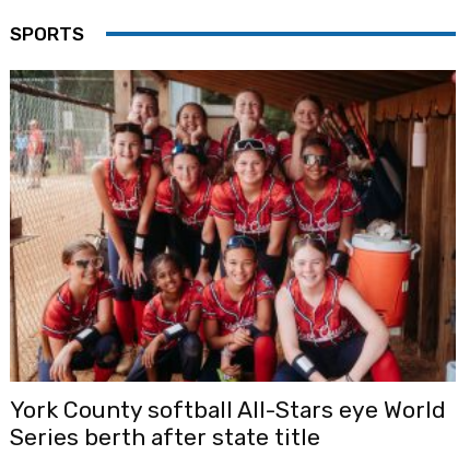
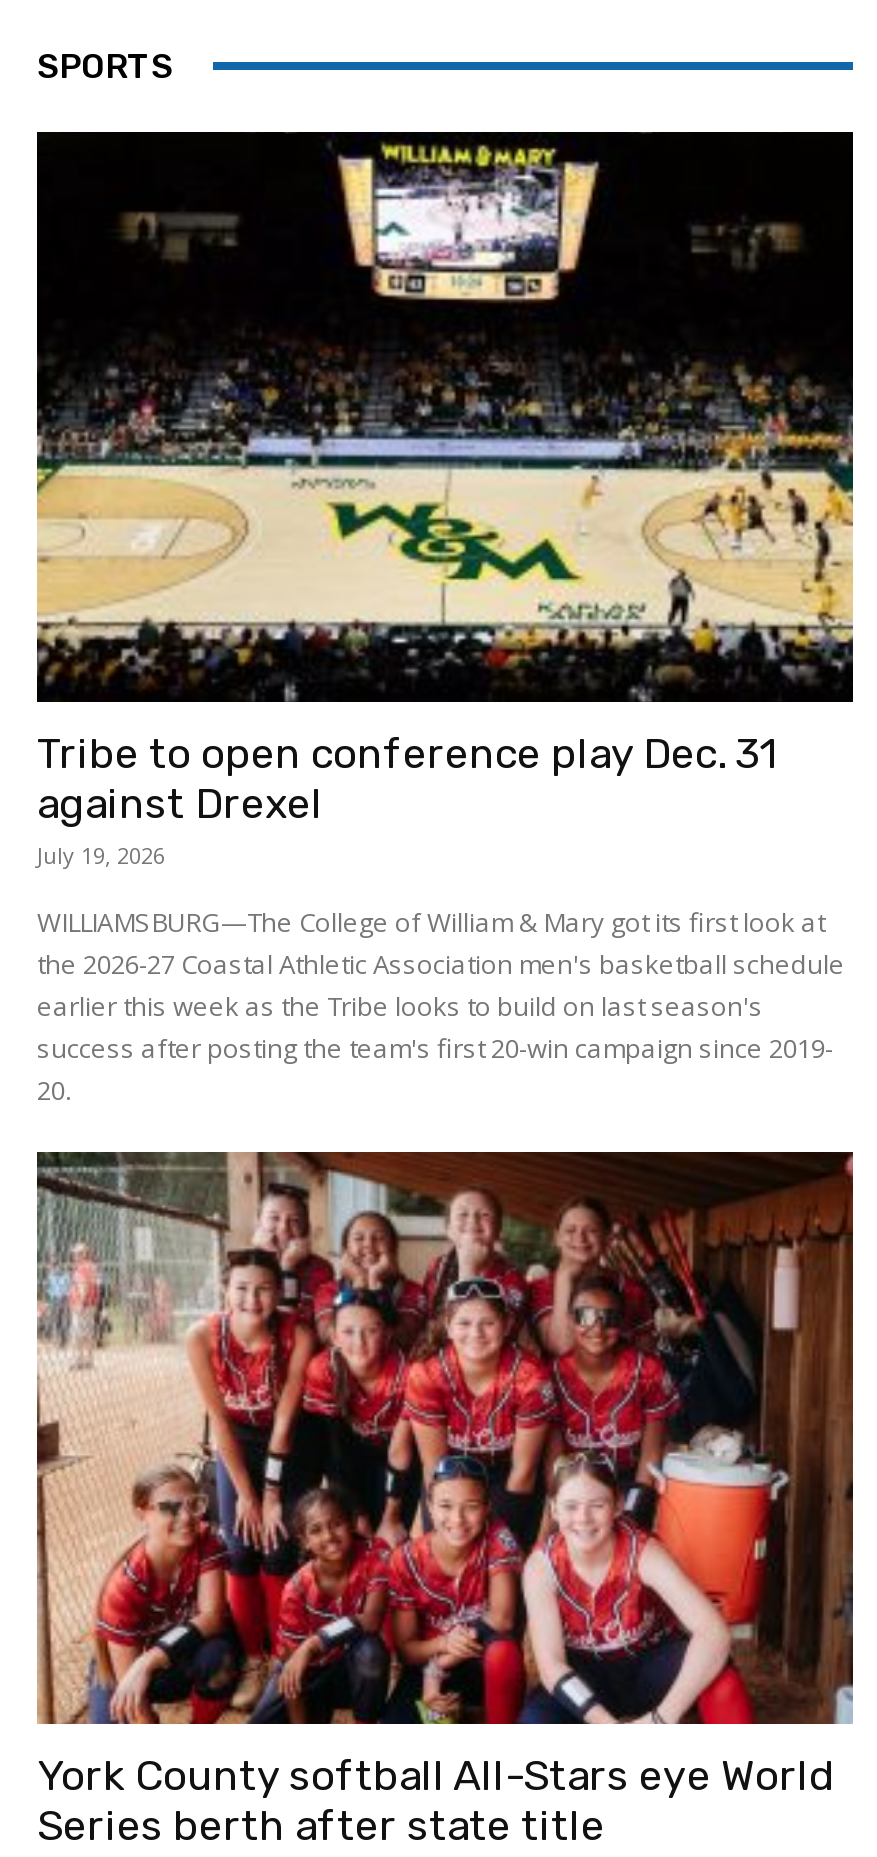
none -> [35,130,855,1109] [image] | Tribe to open conference play Dec. 31 | against Drexel | July 19, 2026 | WILLIAMSBURG—The College of William & Mary got its first look at | the 2026-27 Coastal Athletic Association men's basketball schedule | earlier this week as the Tribe looks to build on last season's | success after posting the team's first 20-win campaign since 2019- | 20.

